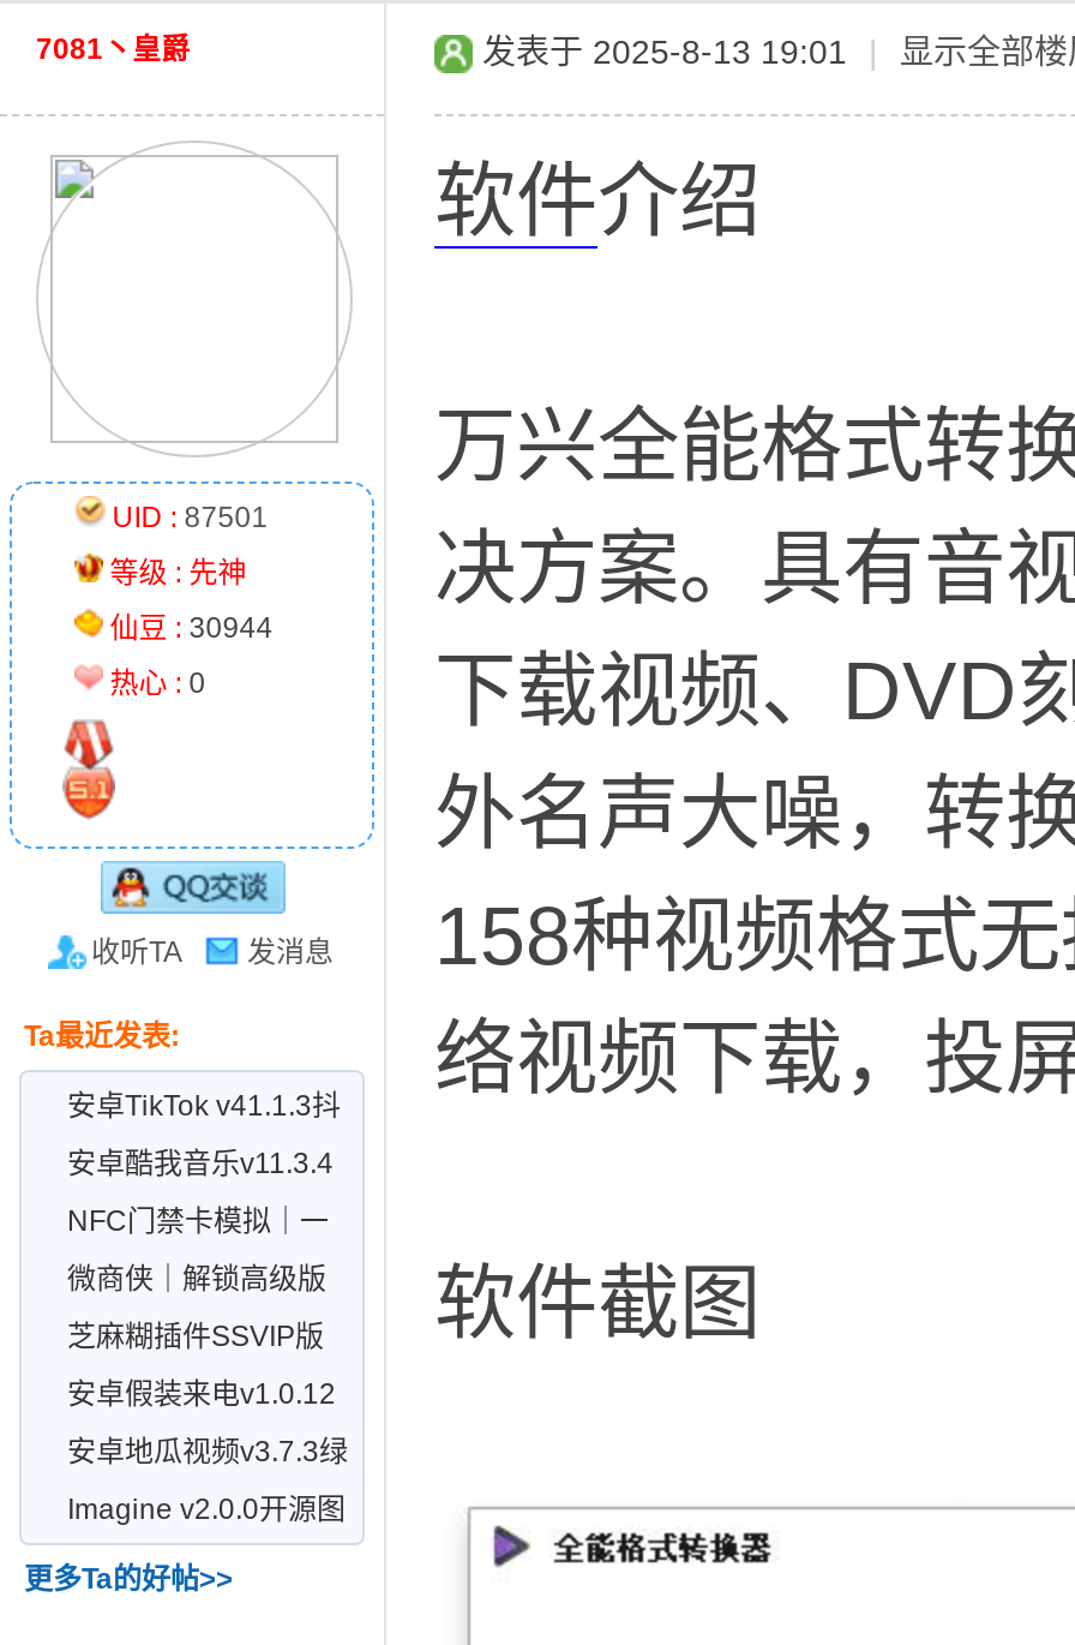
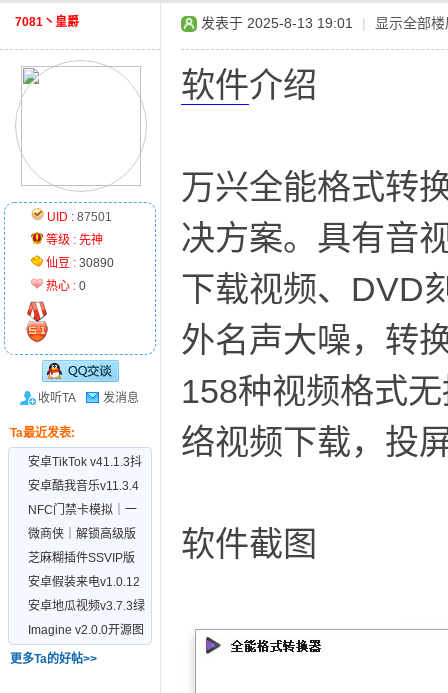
[110,611,273,645] 仙豆 : 30944 -> [46,256,114,270] 仙豆 : 30890

